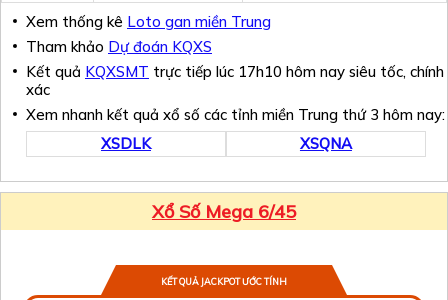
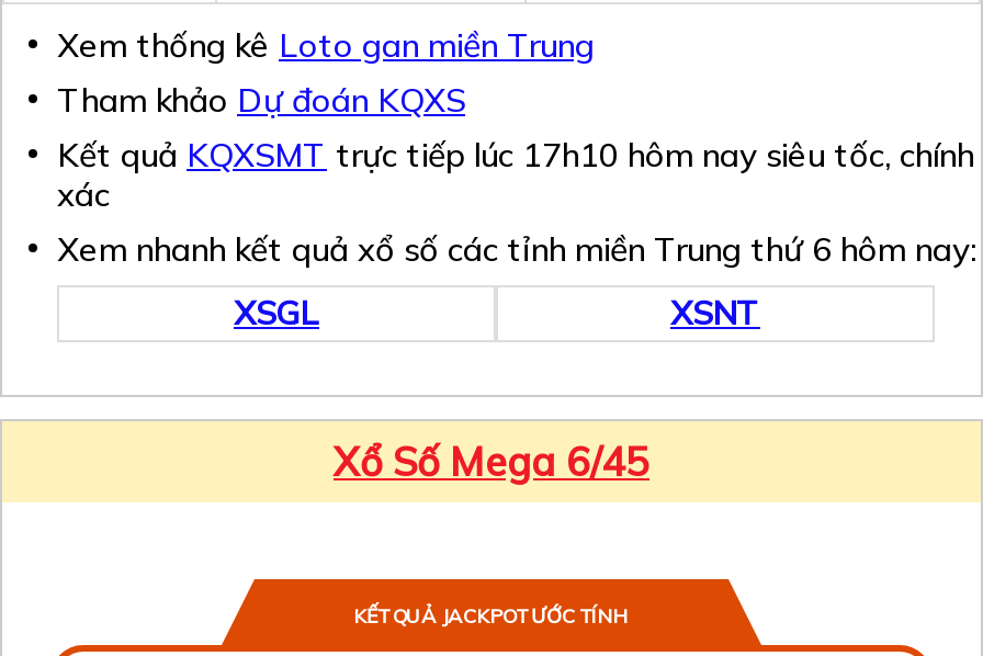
[26,105,445,124] Xem nhanh kết quả xổ số các tỉnh miền Trung thứ 3 hôm nay: -> [57,228,976,269] Xem nhanh kết quả xổ số các tỉnh miền Trung thứ 6 hôm nay:
[101,134,352,153] XSDLK | XSQNA -> [234,291,760,333] XSGL | XSNT

